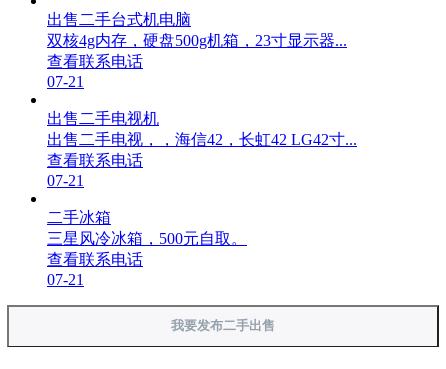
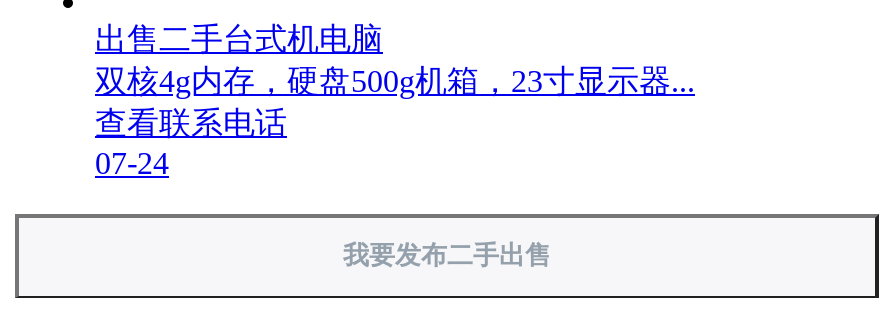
[47,73,357,288] 07-21 | 出售二手电视机 | 出售二手电视，，海信42，长虹42 LG42寸... | 查看联系电话 | 07-21 | 二手冰箱 | 三星风冷冰箱，500元自取。 | 查看联系电话 | 07-21 -> [95,145,169,179] 07-24

